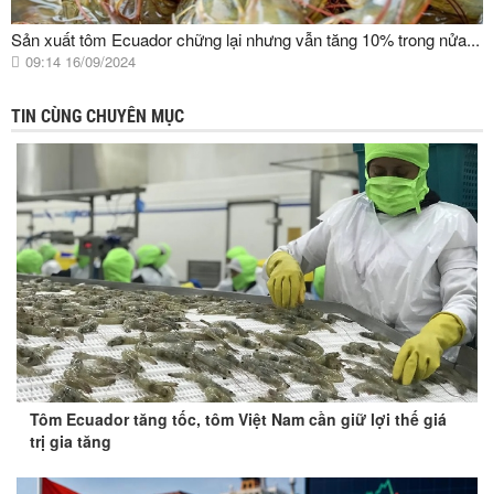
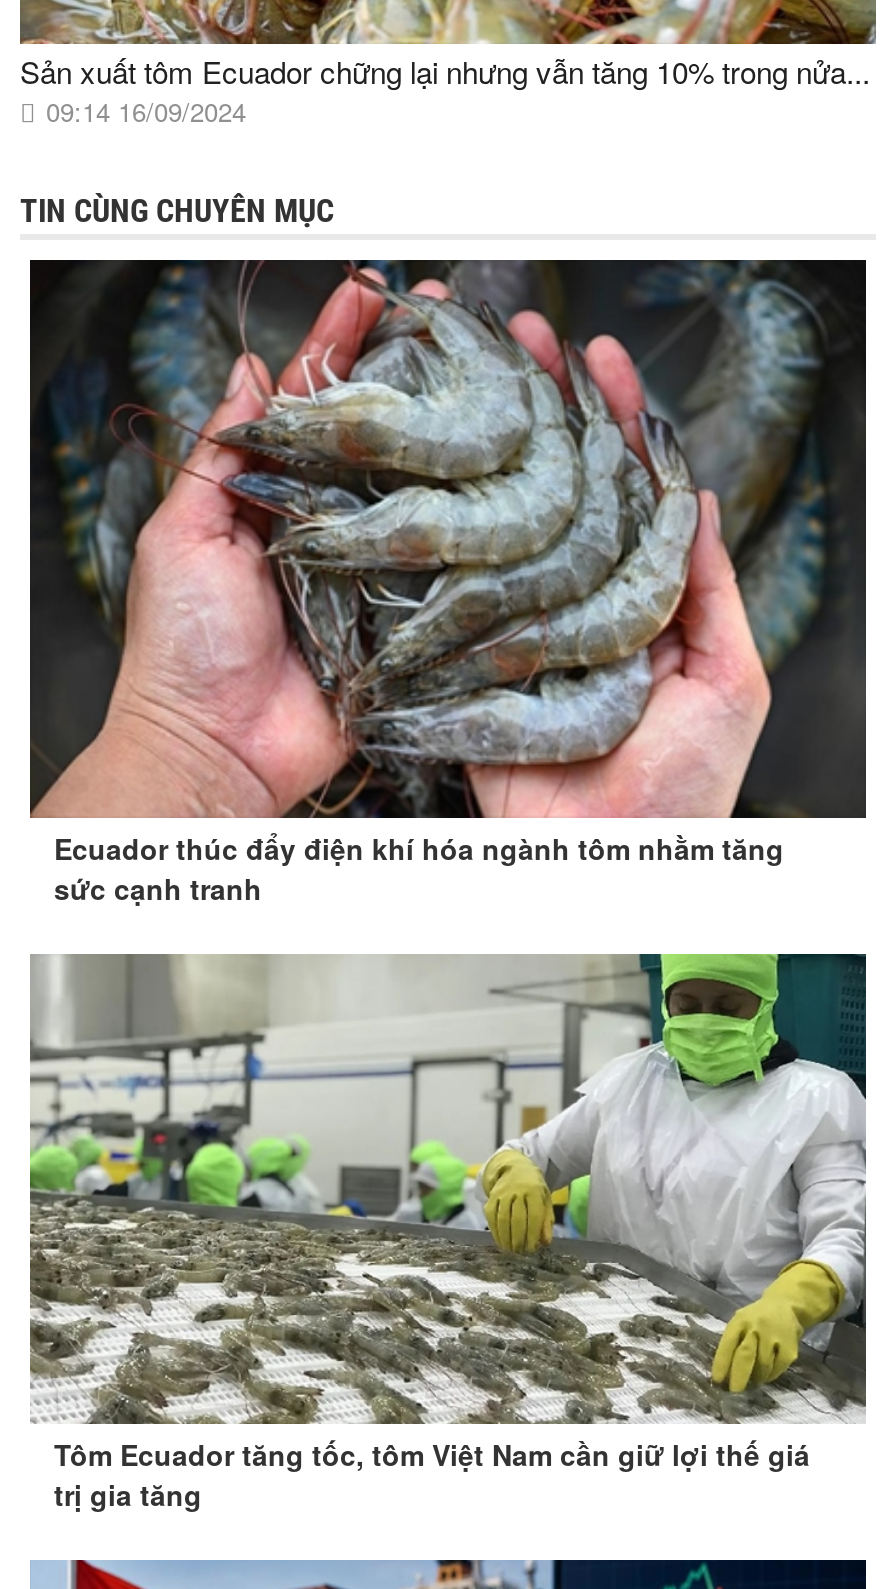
none -> [28,258,868,907] [image] | Ecuador thúc đẩy điện khí hóa ngành tôm nhằm tăng | sức cạnh tranh

